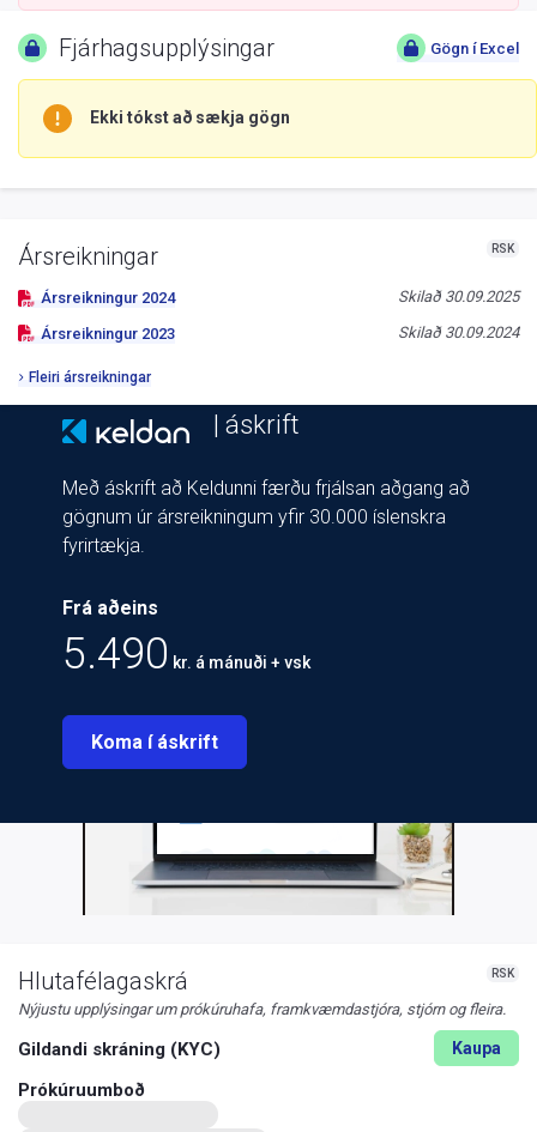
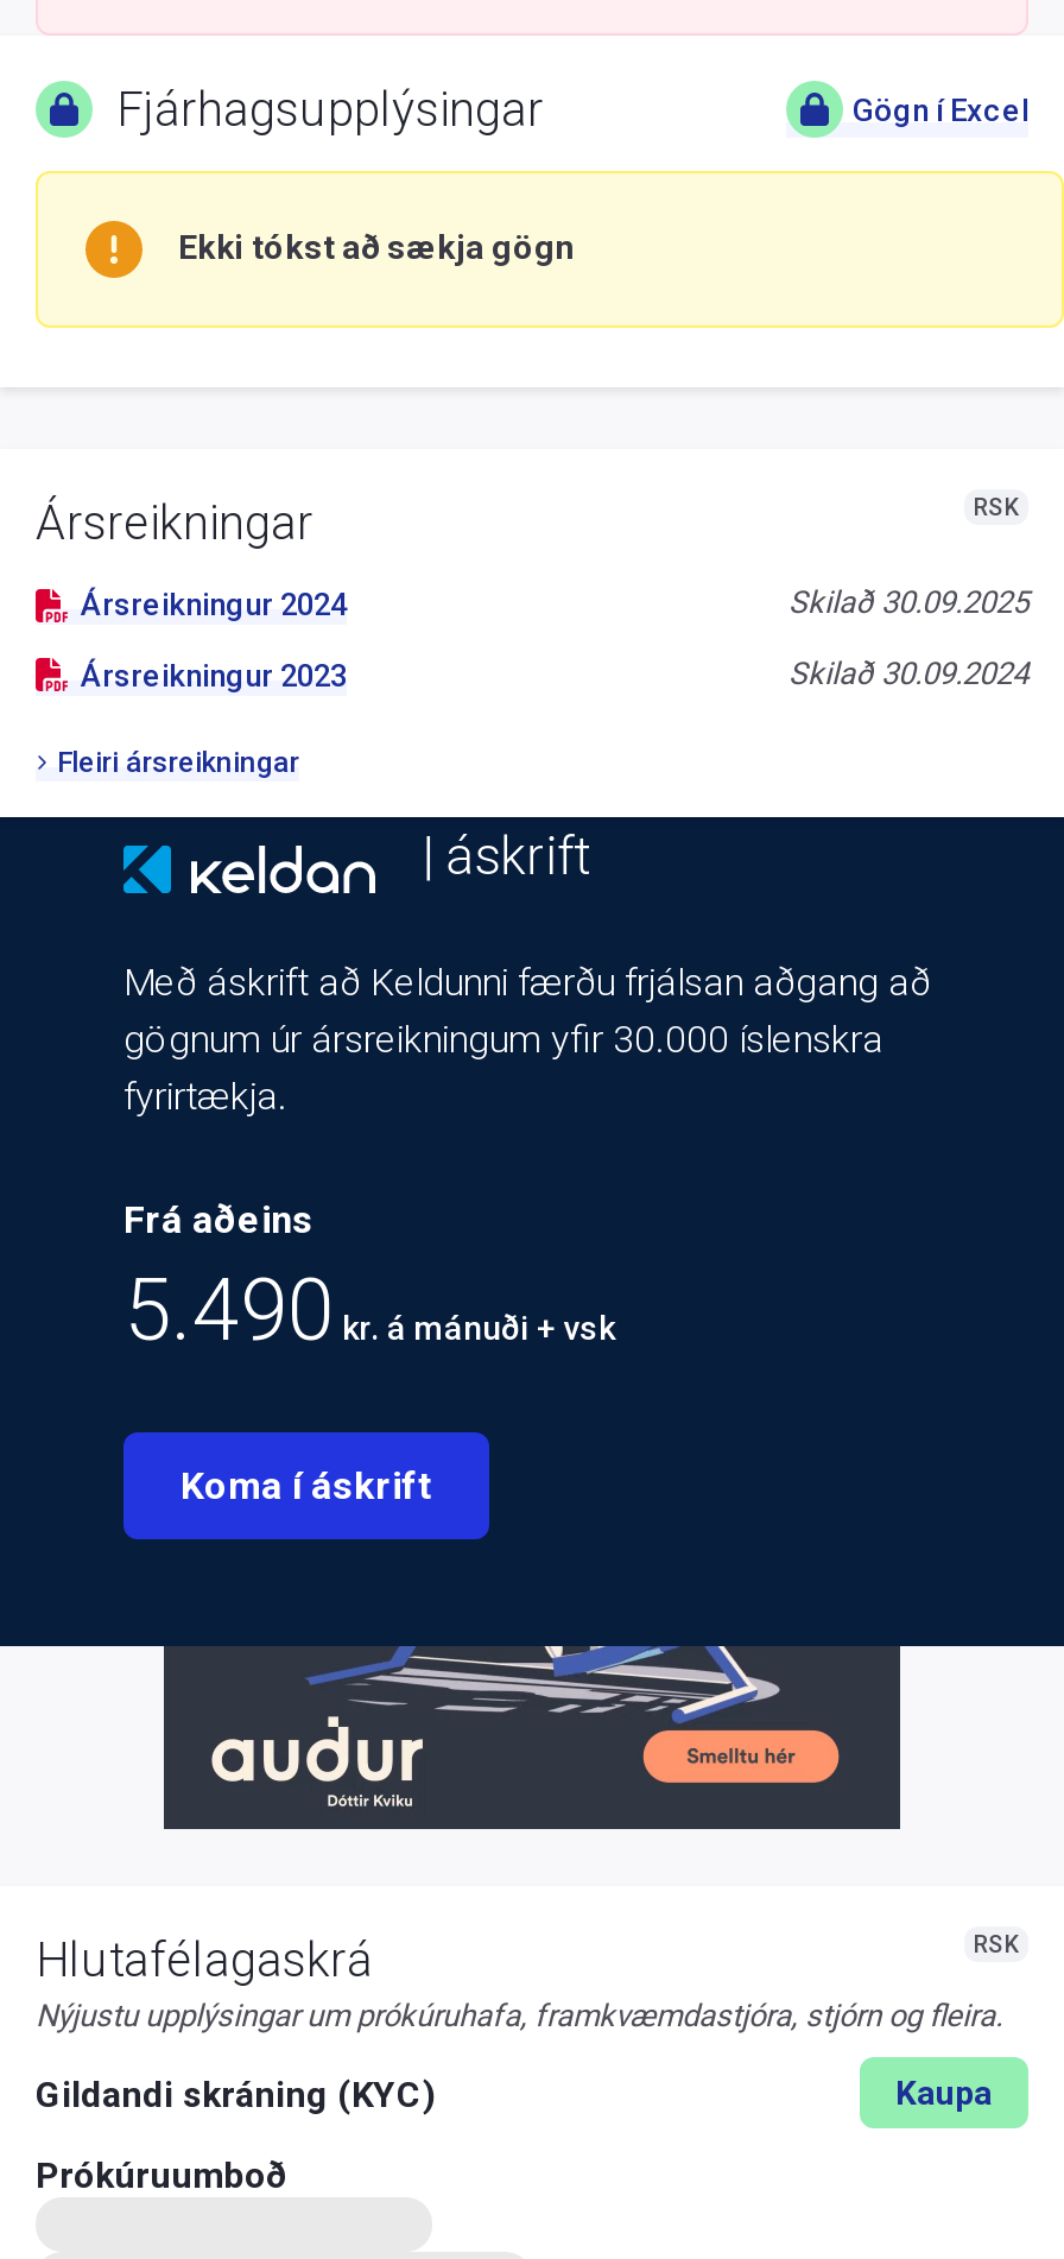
[85,822,453,915] [image] -> [166,1646,898,1831] [image]

